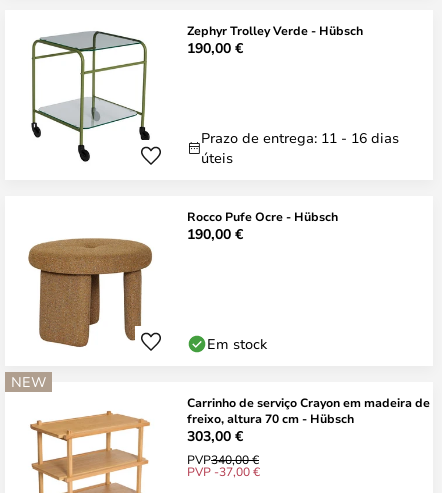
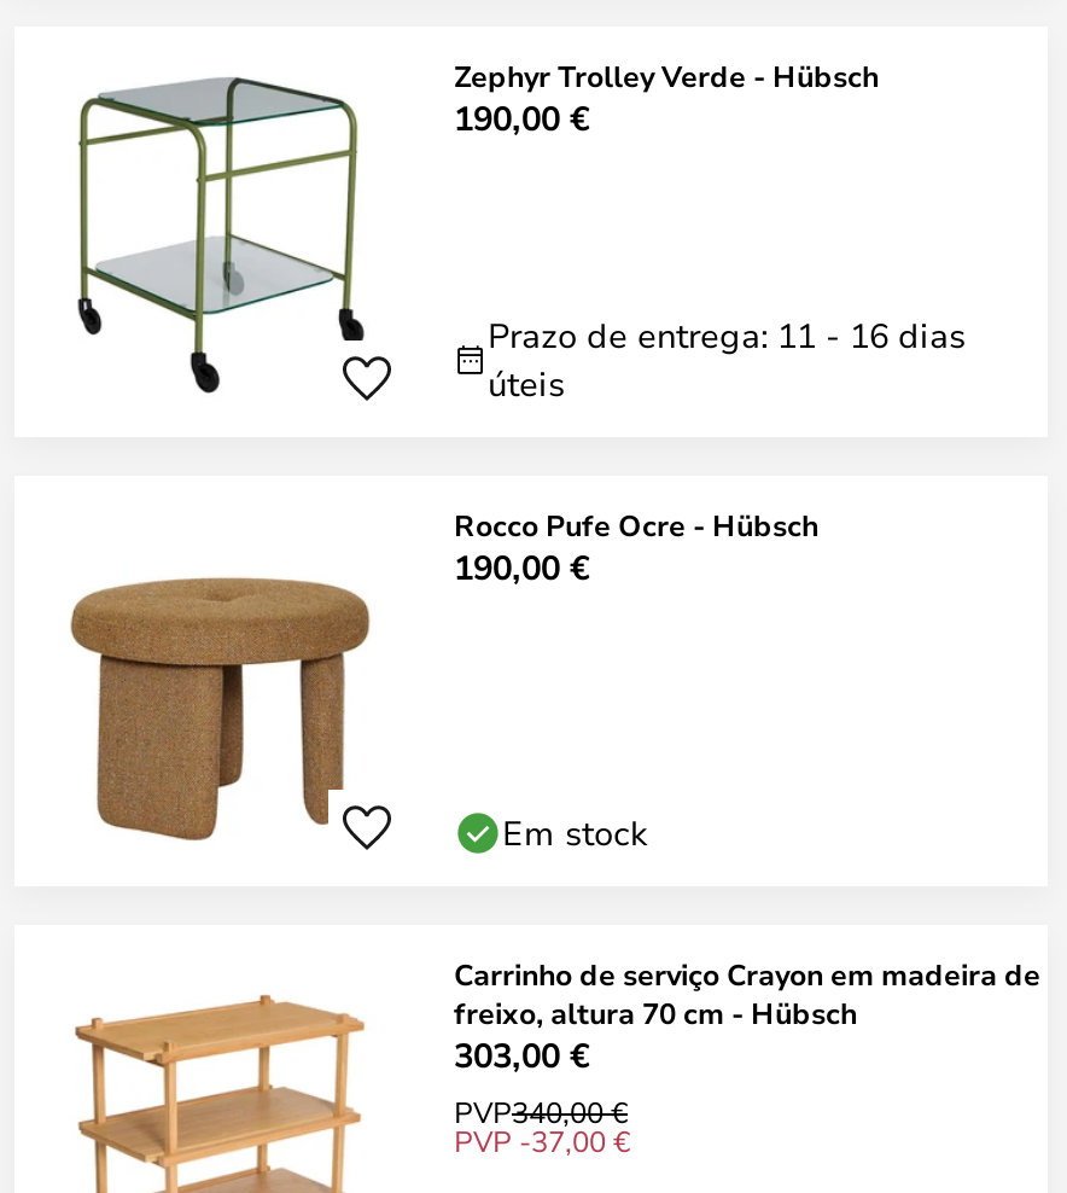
[11,372,46,391] NEW -> none

